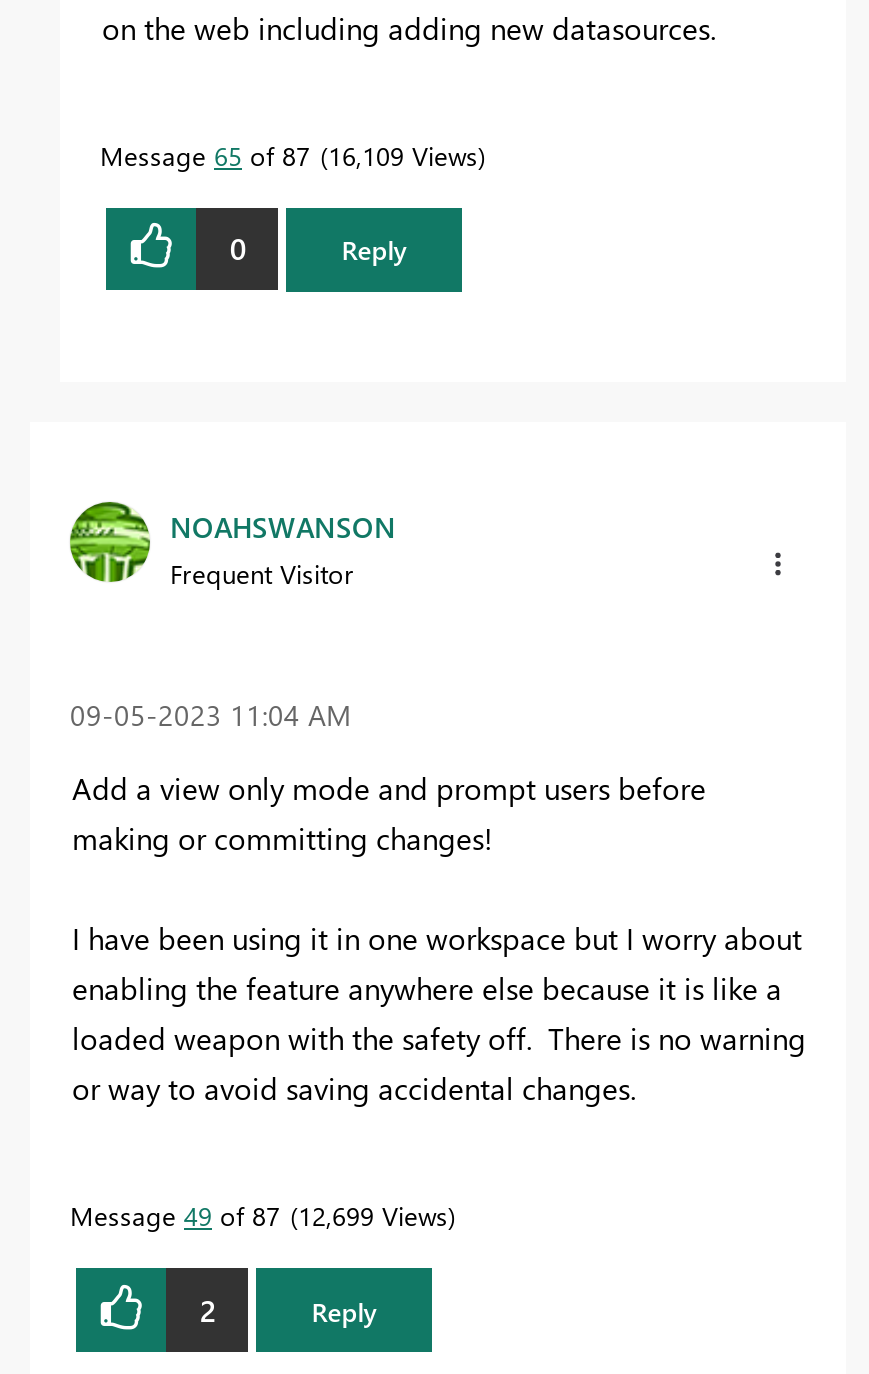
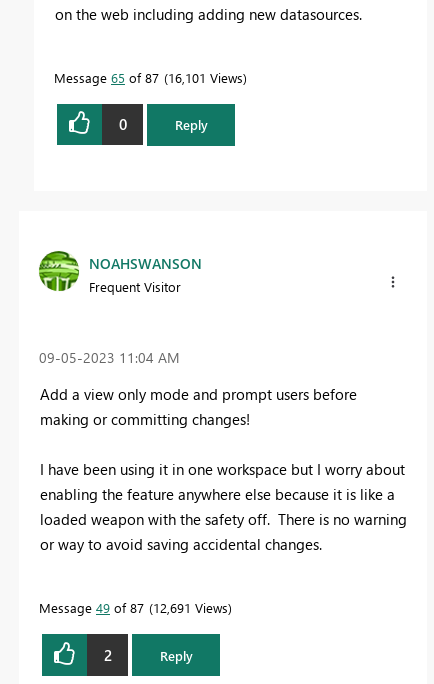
[100,137,478,171] Message 65 of 87 16,109 Views -> [54,69,243,86] Message 65 of 87 16,101 Views
[70,1198,448,1232] Message 49 of 87 12,699 Views -> [39,599,228,616] Message 49 of 87 12,691 Views

